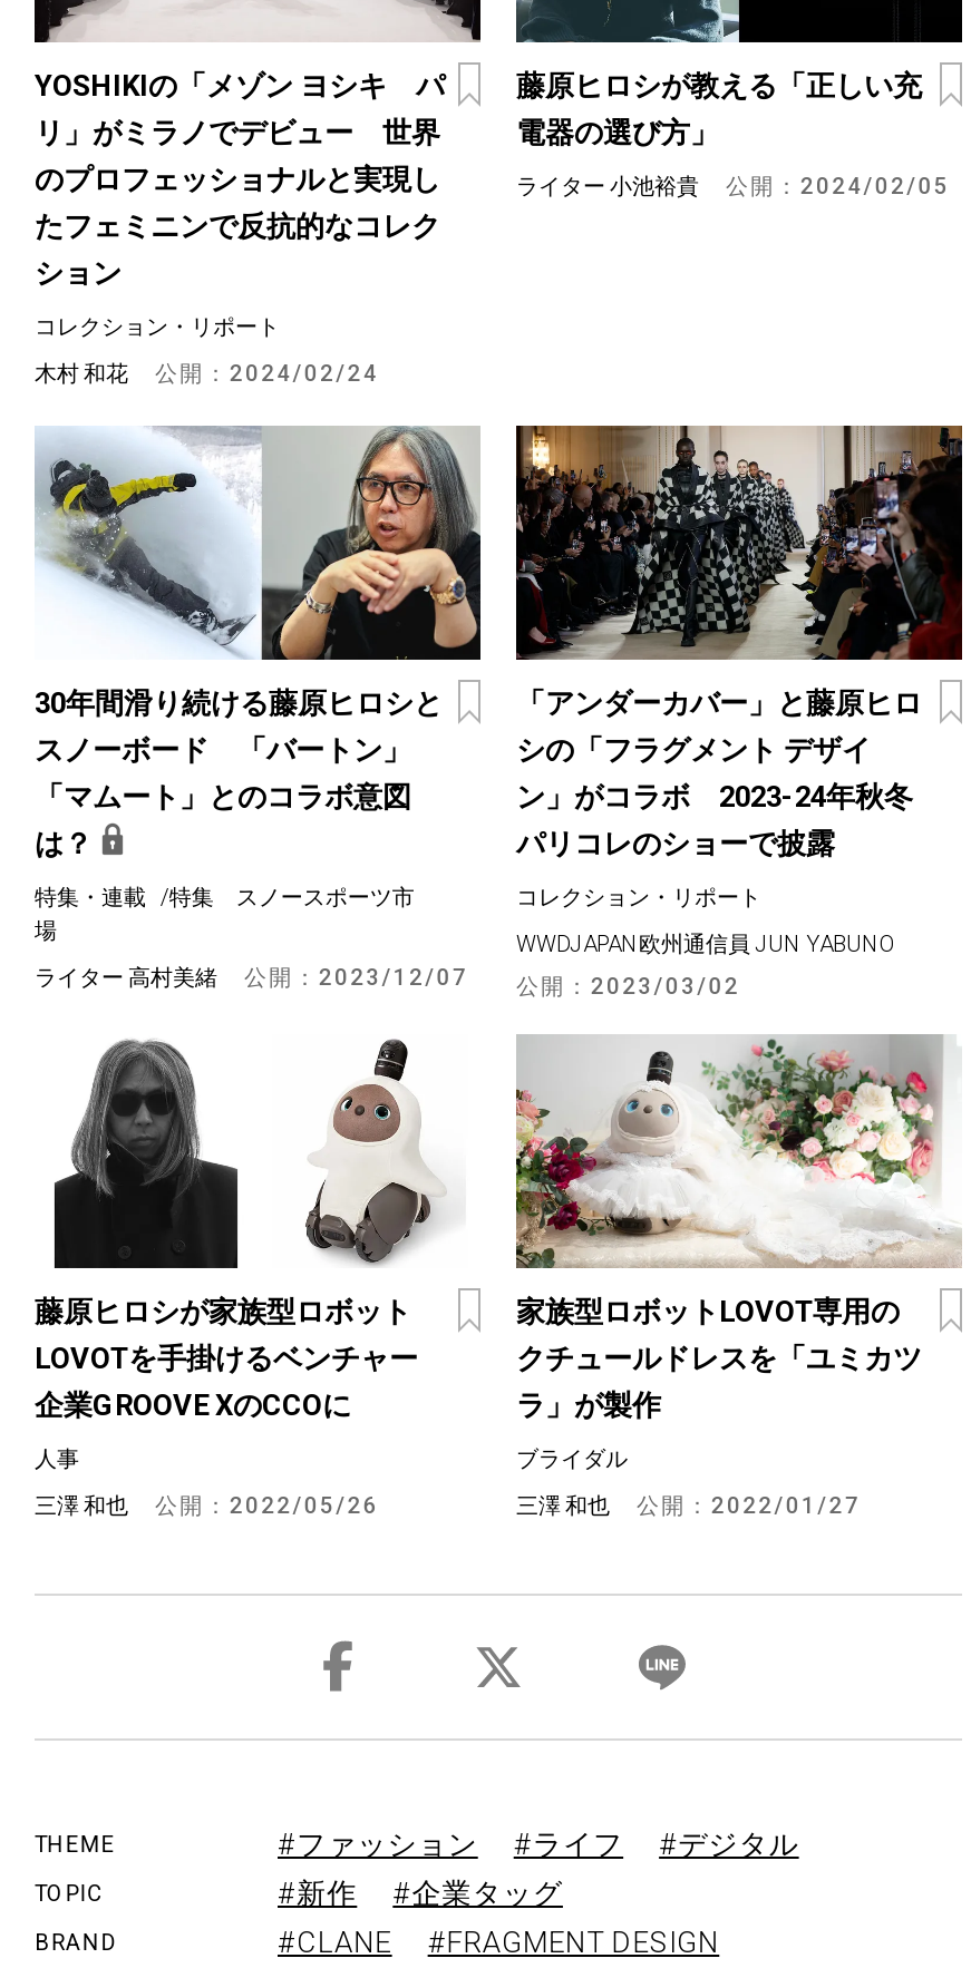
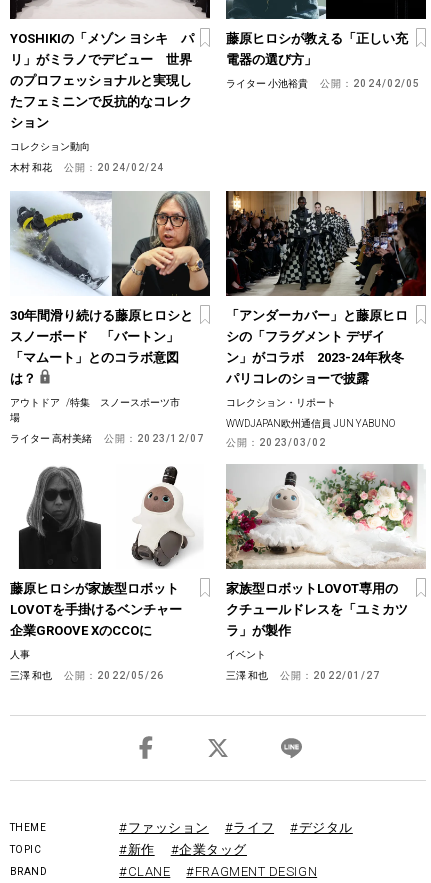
[35,314,280,338] コレクション・リポート -> [10,141,90,152] コレクション動向
[35,884,414,909] 特集・連載 /特集 スノースポーツ市 -> [10,397,180,408] アウトドア /特集 スノースポーツ市
[516,1446,628,1470] ブライダル -> [226,649,266,660] イベント

